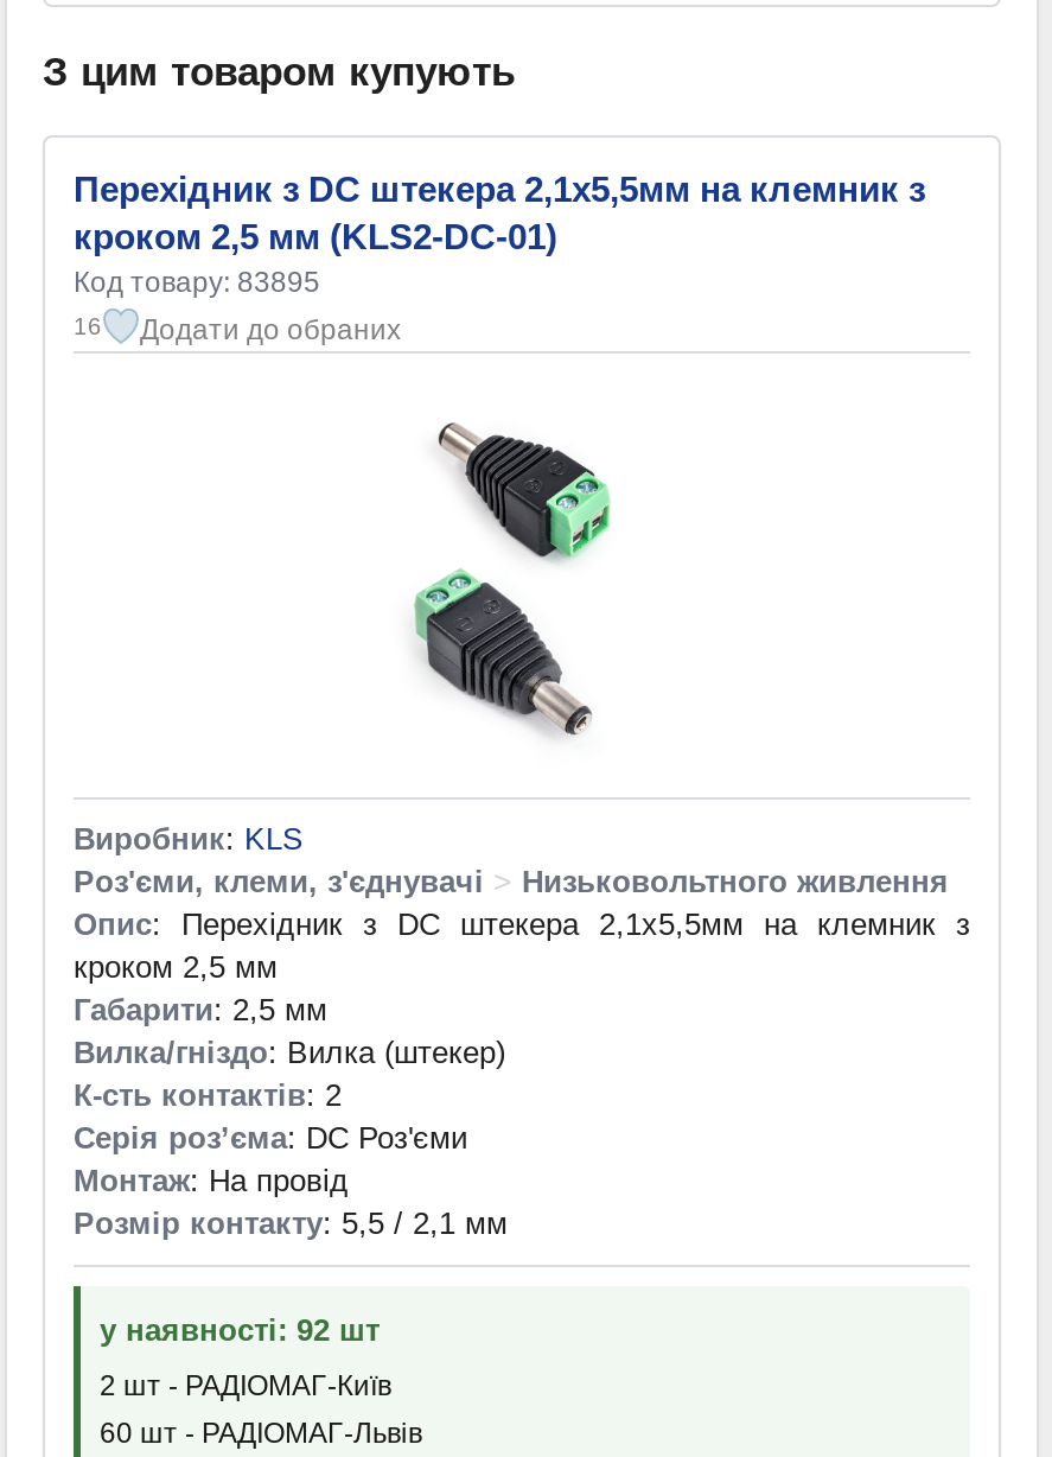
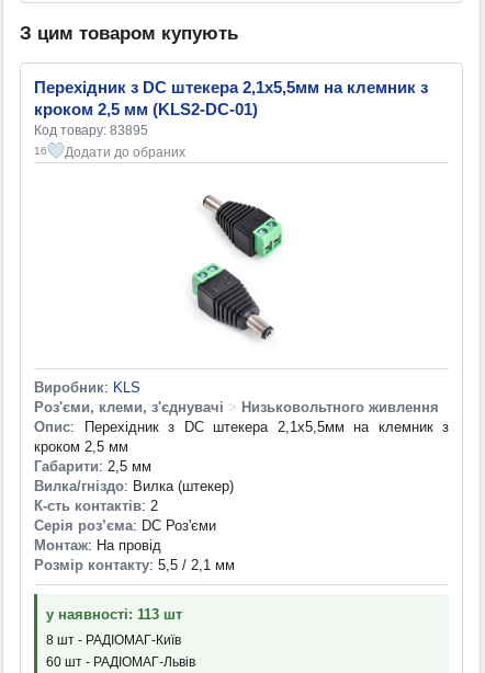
[100,1311,380,1347] у наявності: 92 шт -> [46,606,182,622] у наявності: 113 шт
[100,1368,391,1401] 2 шт - РАДІОМАГ-Київ -> [46,632,181,647] 8 шт - РАДІОМАГ-Київ

